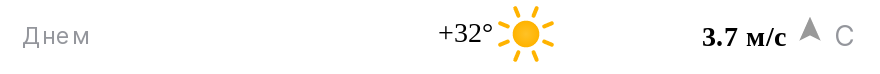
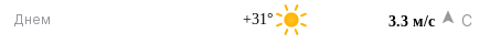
[438,18,494,48] +32° -> [243,11,274,27] +31°
[702,18,854,52] 3.7 м/с С -> [388,11,472,29] 3.3 м/с С

